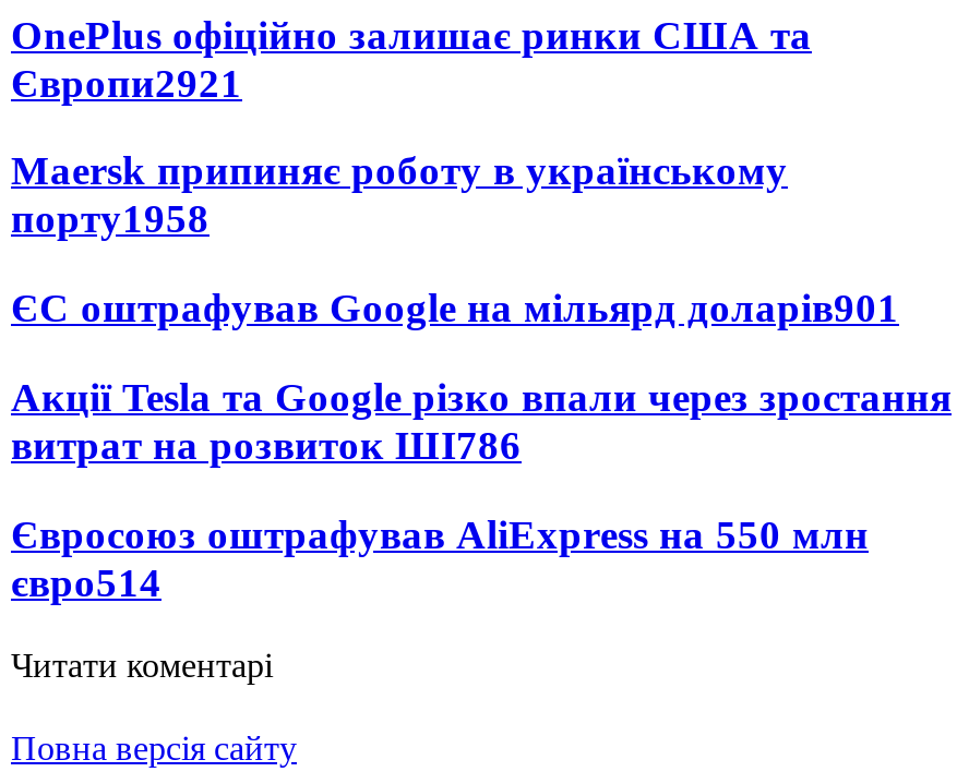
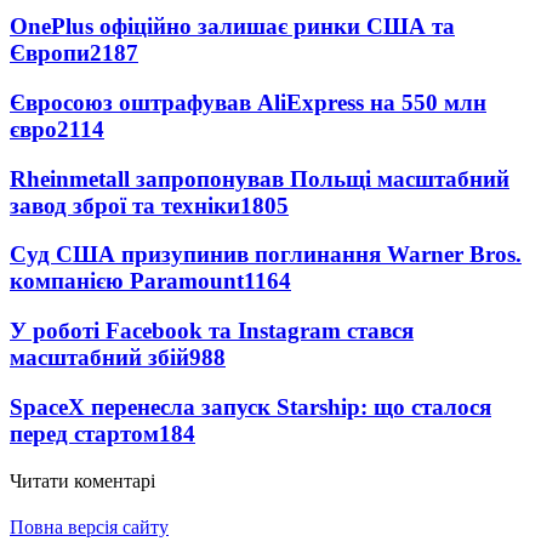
[11,59,952,467] Європи2921 | Maersk припиняє роботу в українському | порту1958 | ЄС оштрафував Google на мільярд доларів901 | Акції Tesla та Google різко впали через зростання | витрат на розвиток ШІ786 -> [10,40,138,66] Європи2187
moved [11,511,869,556] -> [10,90,486,115]: Євросоюз оштрафував AliExpress на 550 млн
[11,559,161,604] євро514 -> [10,116,522,446] євро2114 | Rheinmetall запропонував Польщі масштабний | завод зброї та техніки1805 | Суд США призупинив поглинання Warner Bros. | компанією Paramount1164 | У роботі Facebook та Instagram стався | масштабний збій988 | SpaceX перенесла запуск Starship: що сталося | перед стартом184

